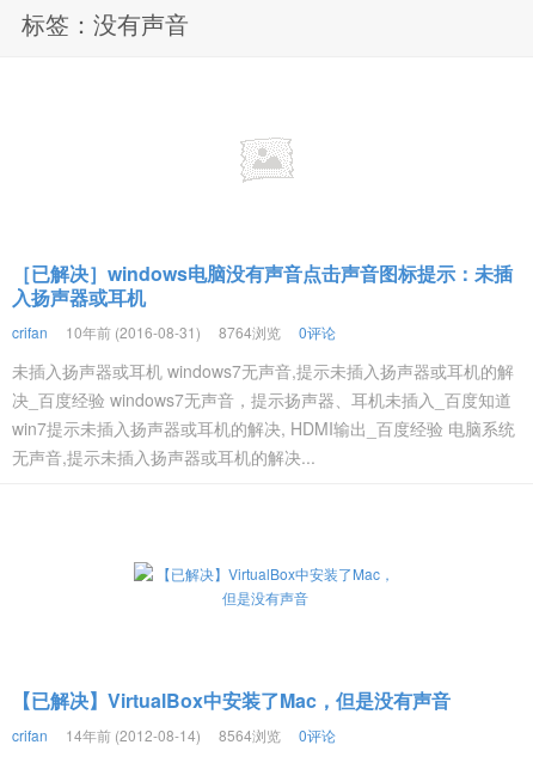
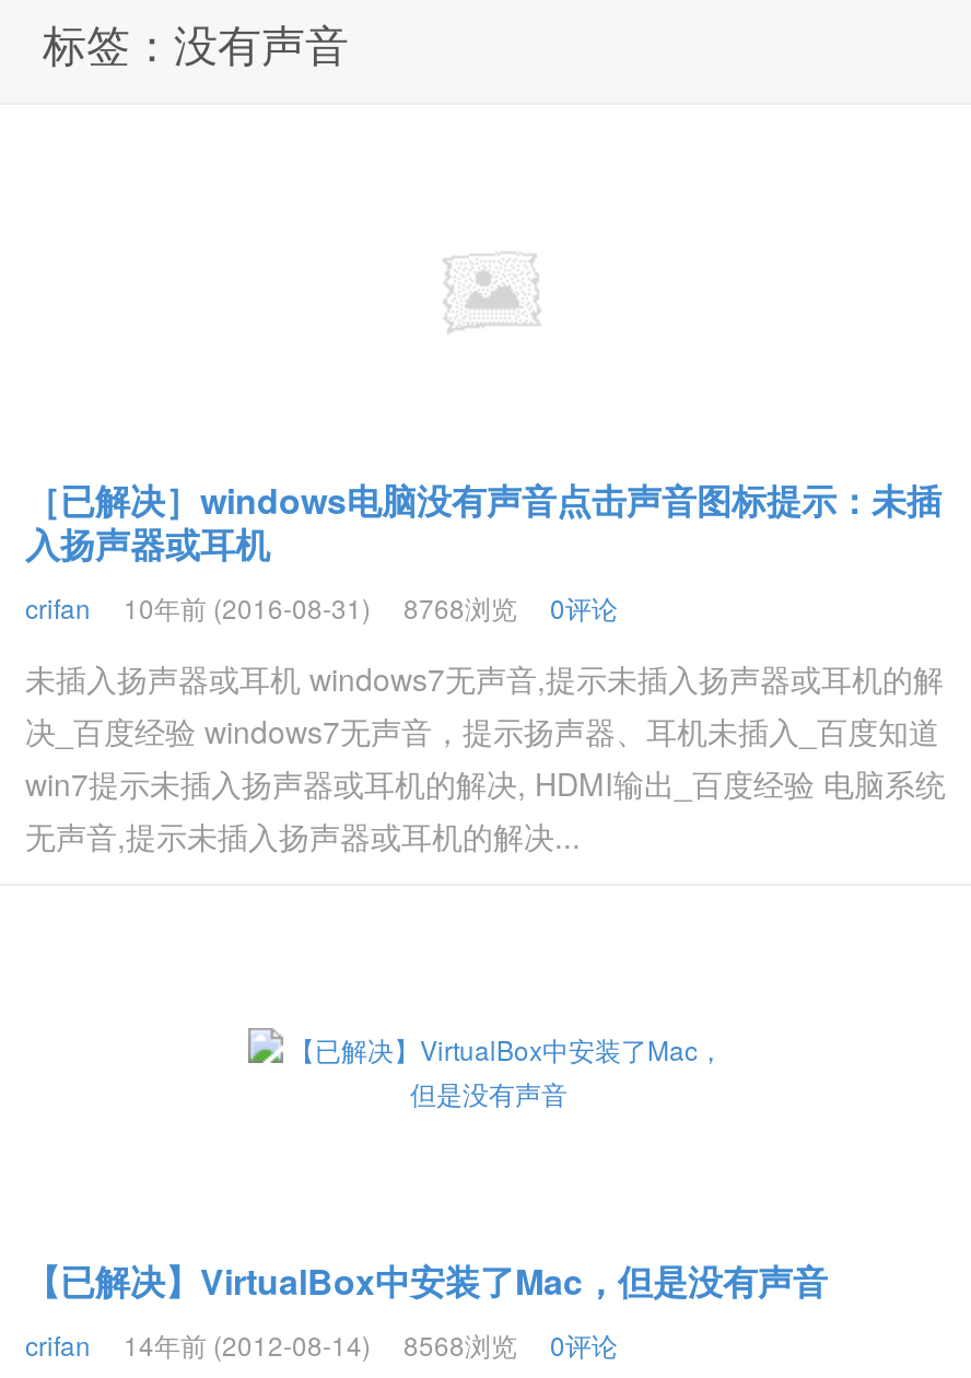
[12,322,336,342] crifan 10年前 (2016-08-31) 8764浏览 0评论 -> [25,588,618,626] crifan 10年前 (2016-08-31) 8768浏览 0评论
[12,725,336,745] crifan 14年前 (2012-08-14) 8564浏览 0评论 -> [25,1326,618,1363] crifan 14年前 (2012-08-14) 8568浏览 0评论

